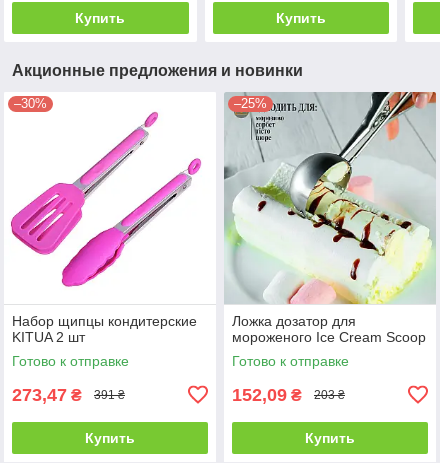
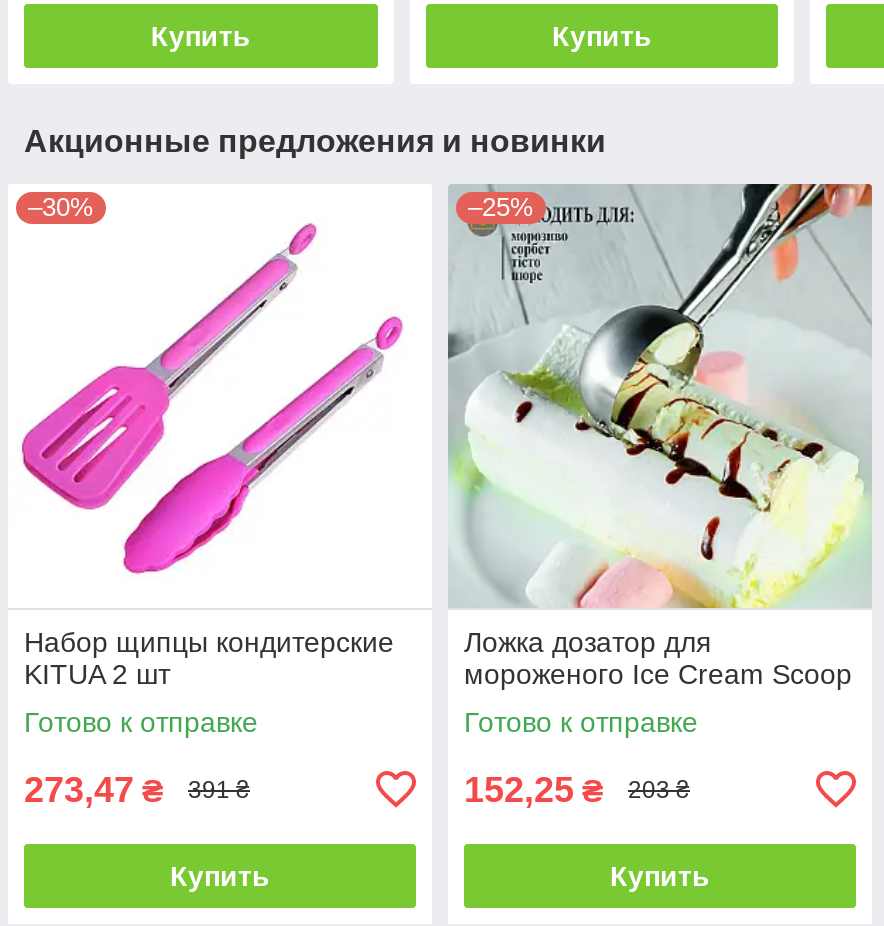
[232,385,345,405] 152,09 ₴ 203 ₴ -> [464,770,690,810] 152,25 ₴ 203 ₴

